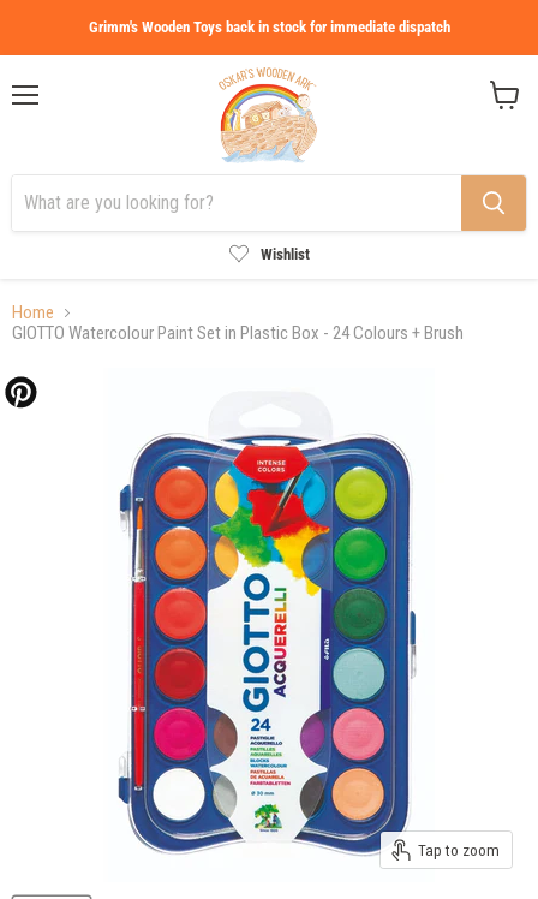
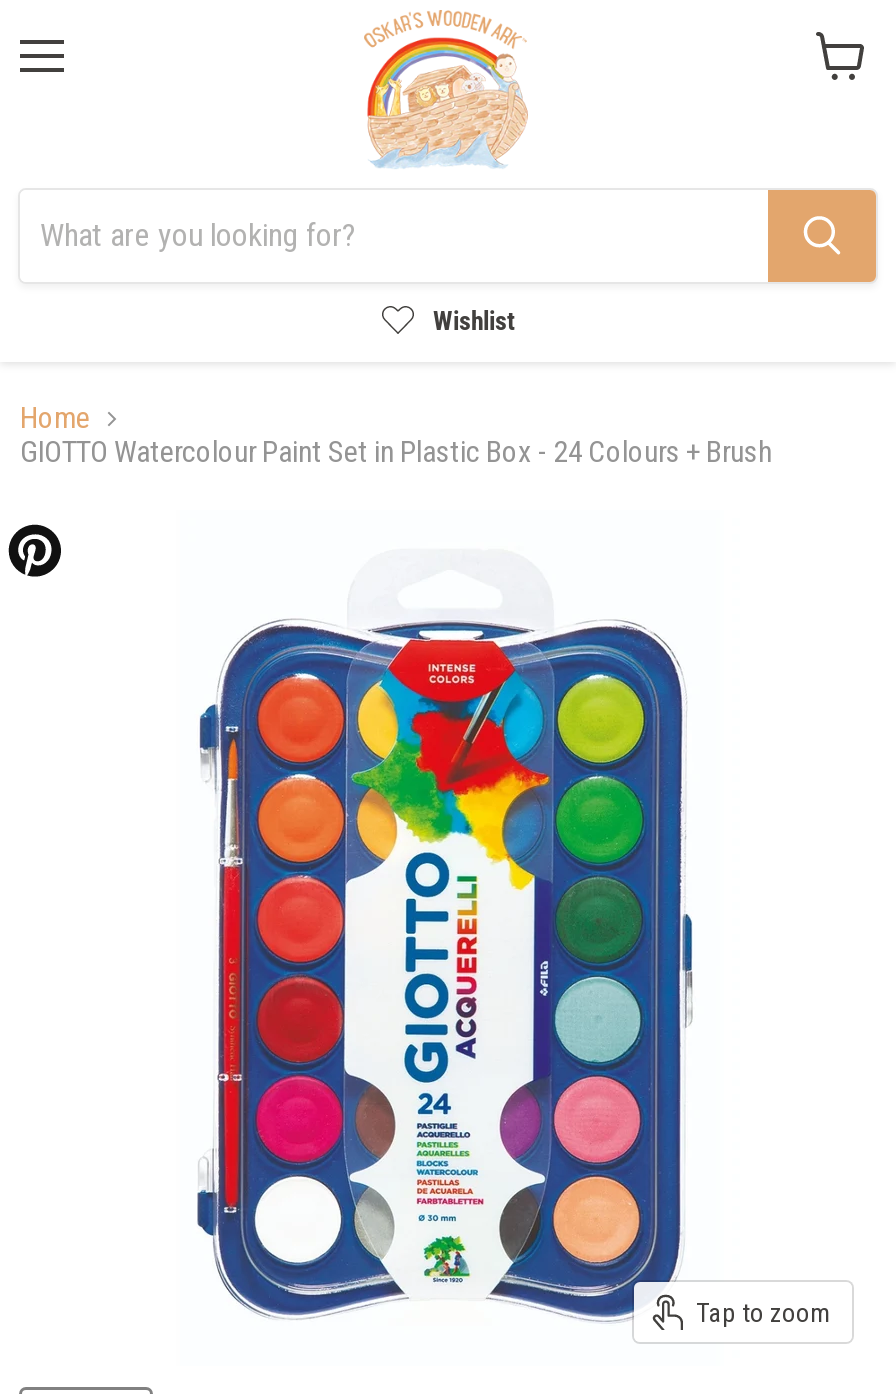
[88,18,450,36] Grimm's Wooden Toys back in stock for immediate dispatch -> none

